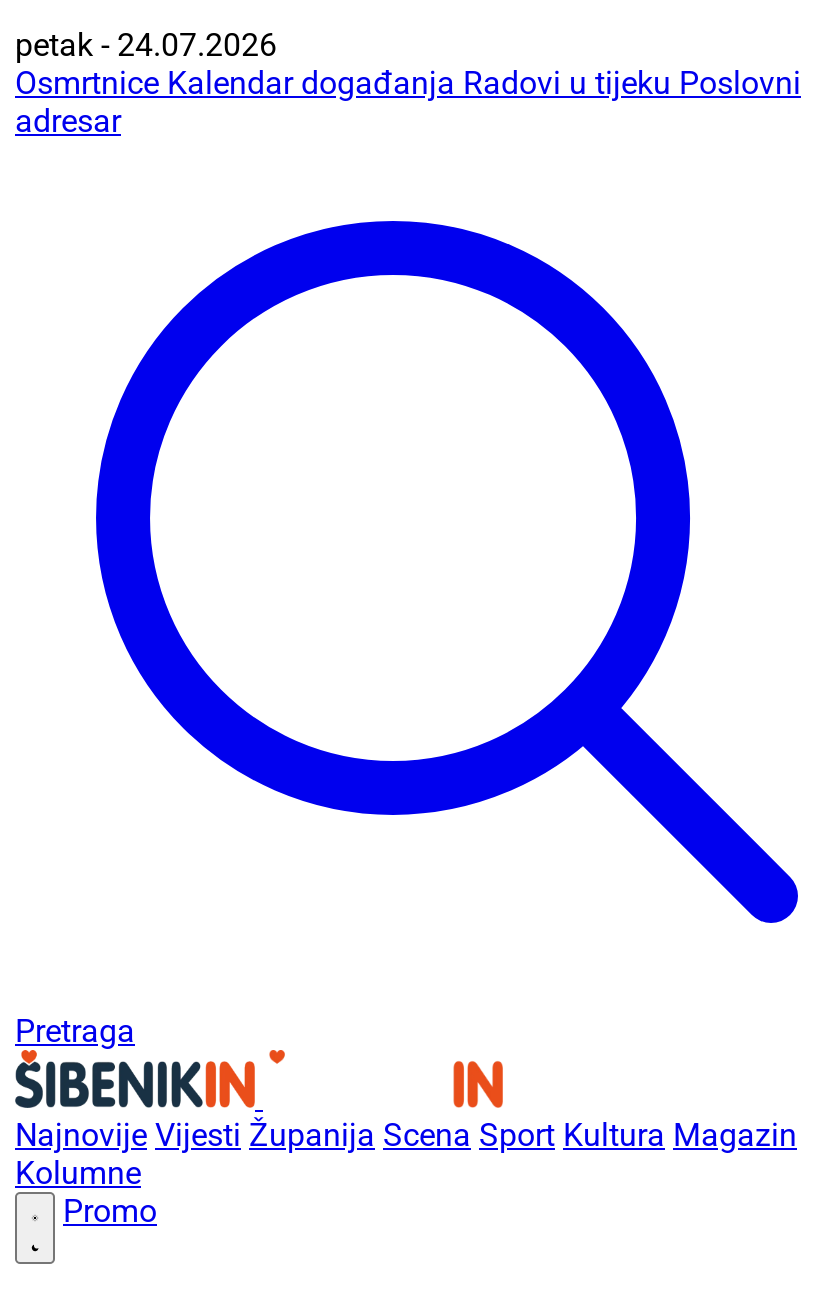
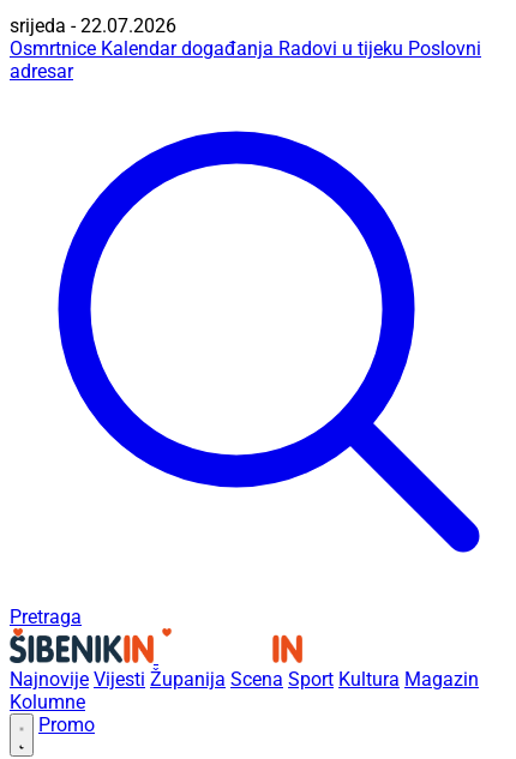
[15,26,277,64] petak - 24.07.2026 -> [10,14,176,37] srijeda - 22.07.2026

